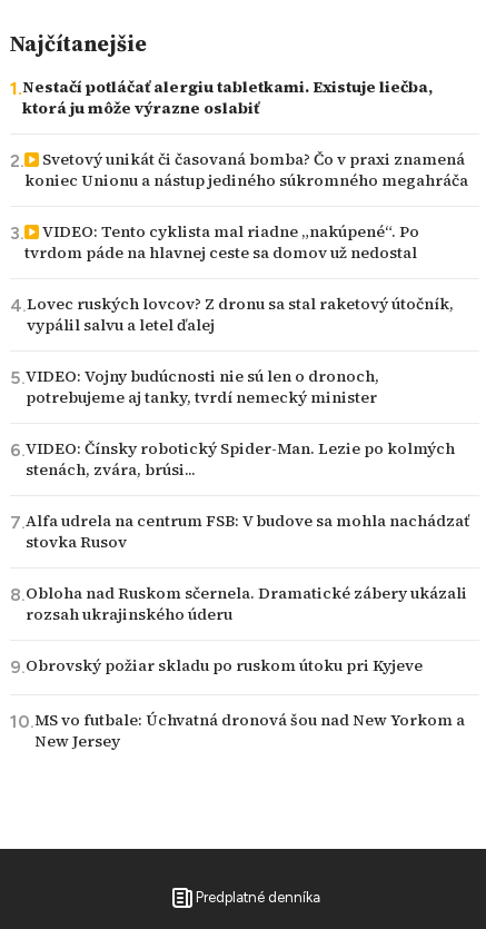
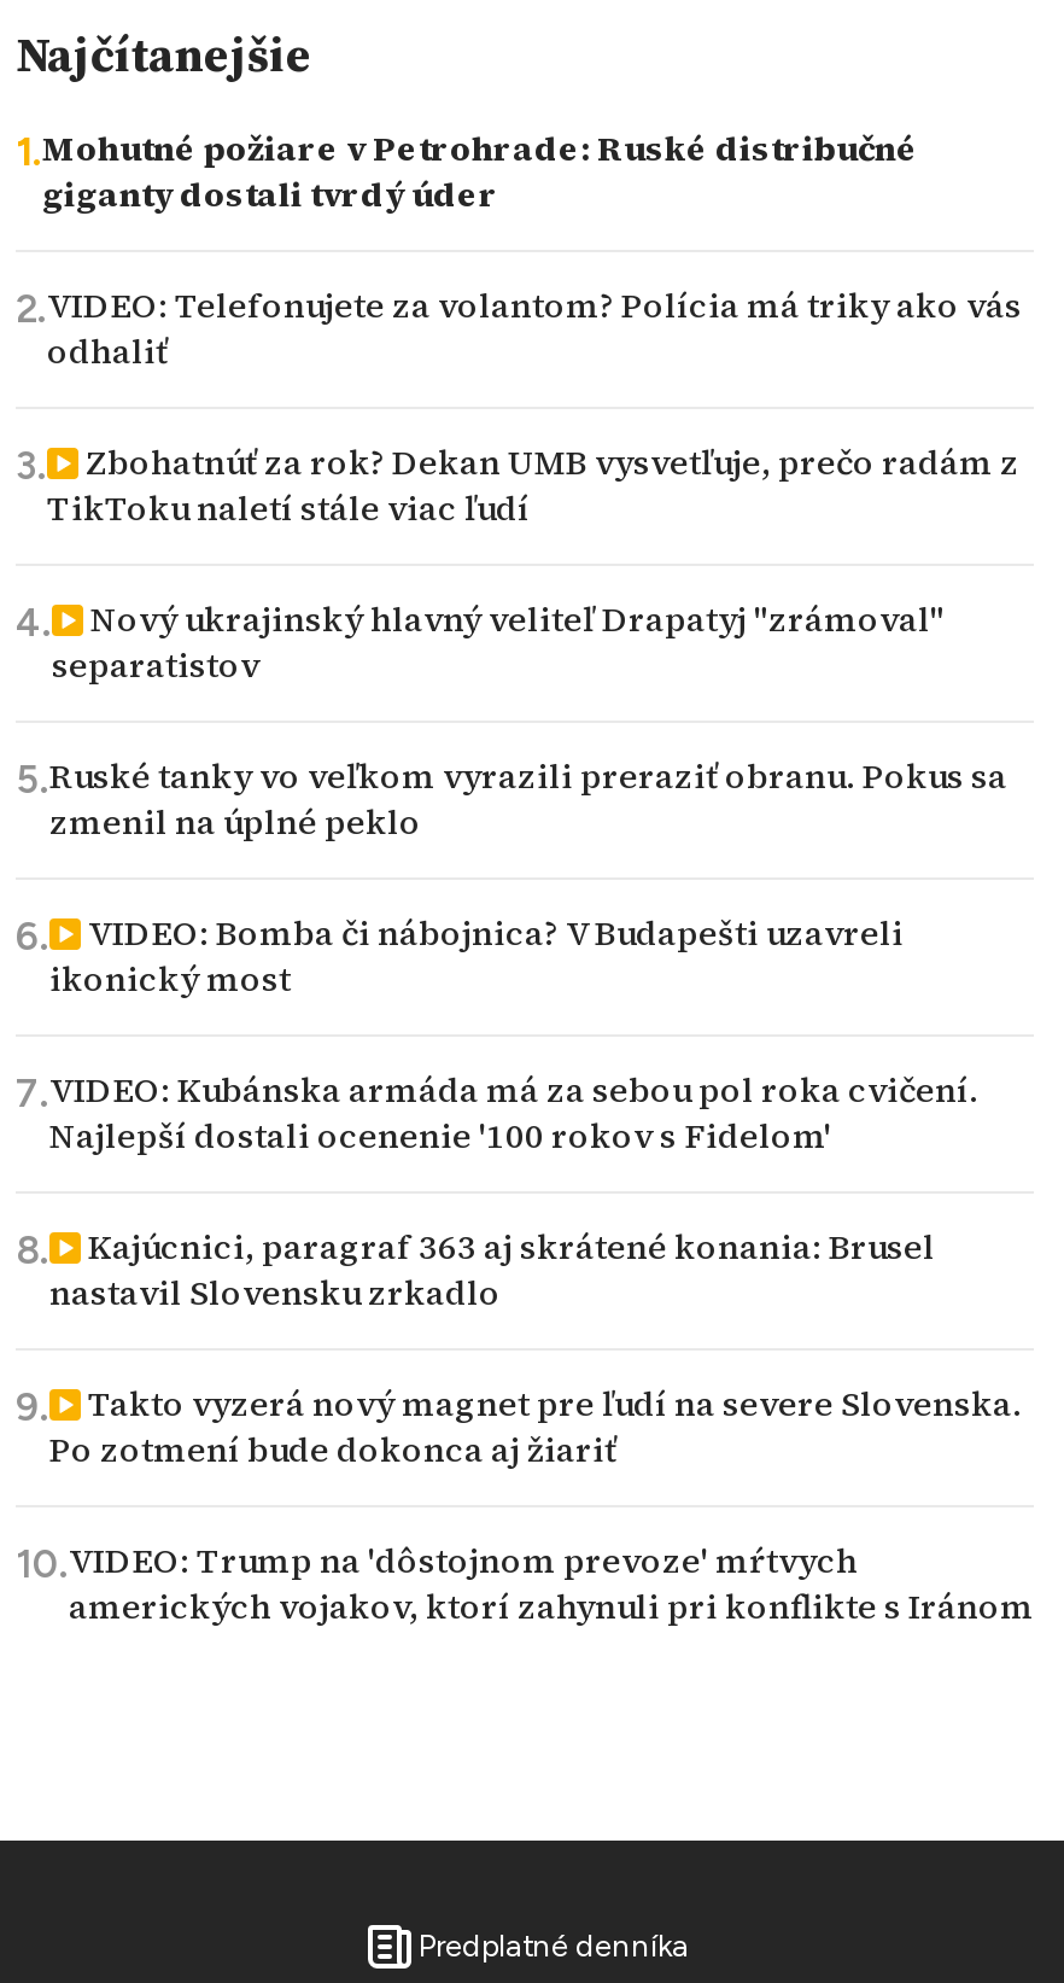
[22,77,433,119] Nestačí potláčať alergiu tabletkami. Existuje liečba, | ktorá ju môže výrazne oslabiť -> [42,126,918,218] Mohutné požiare v Petrohrade: Ruské distribučné | giganty dostali tvrdý úder
[24,149,468,191] Svetový unikát či časovaná bomba? Čo v praxi znamená | koniec Unionu a nástup jediného súkromného megahráča -> [47,283,1022,375] VIDEO: Telefonujete za volantom? Polícia má triky ako vás | odhaliť
[24,221,419,263] VIDEO: Tento cyklista mal riadne „nakúpené“. Po | tvrdom páde na hlavnej ceste sa domov už nedostal -> [47,440,1019,532] Zbohatnúť za rok? Dekan UMB vysvetľuje, prečo radám z | TikToku naletí stále viac ľudí
[27,293,454,336] Lovec ruských lovcov? Z dronu sa stal raketový útočník, | vypálil salvu a letel ďalej -> [52,597,945,689] Nový ukrajinský hlavný veliteľ Drapatyj "zrámoval" | separatistov
[26,366,379,408] VIDEO: Vojny budúcnosti nie sú len o dronoch, | potrebujeme aj tanky, tvrdí nemecký minister -> [49,754,1007,846] Ruské tanky vo veľkom vyrazili preraziť obranu. Pokus sa | zmenil na úplné peklo
[26,438,455,480] VIDEO: Čínsky robotický Spider-Man. Lezie po kolmých | stenách, zvára, brúsi... -> [49,911,904,1002] VIDEO: Bomba či nábojnica? V Budapešti uzavreli | ikonický most
[26,510,469,553] Alfa udrela na centrum FSB: V budove sa mohla nachádzať | stovka Rusov -> [49,1068,978,1159] VIDEO: Kubánska armáda má za sebou pol roka cvičení. | Najlepší dostali ocenenie '100 rokov s Fidelom'
[26,583,467,625] Obloha nad Ruskom sčernela. Dramatické zábery ukázali | rozsah ukrajinského úderu -> [49,1225,935,1316] Kajúcnici, paragraf 363 aj skrátené konania: Brusel | nastavil Slovensku zrkadlo
[26,655,423,676] Obrovský požiar skladu po ruskom útoku pri Kyjeve -> [49,1381,1022,1473] Takto vyzerá nový magnet pre ľudí na severe Slovenska. | Po zotmení bude dokonca aj žiariť
[34,710,465,752] MS vo futbale: Úchvatná dronová šou nad New Yorkom a | New Jersey -> [69,1538,1034,1630] VIDEO: Trump na 'dôstojnom prevoze' mŕtvych | amerických vojakov, ktorí zahynuli pri konflikte s Iránom

